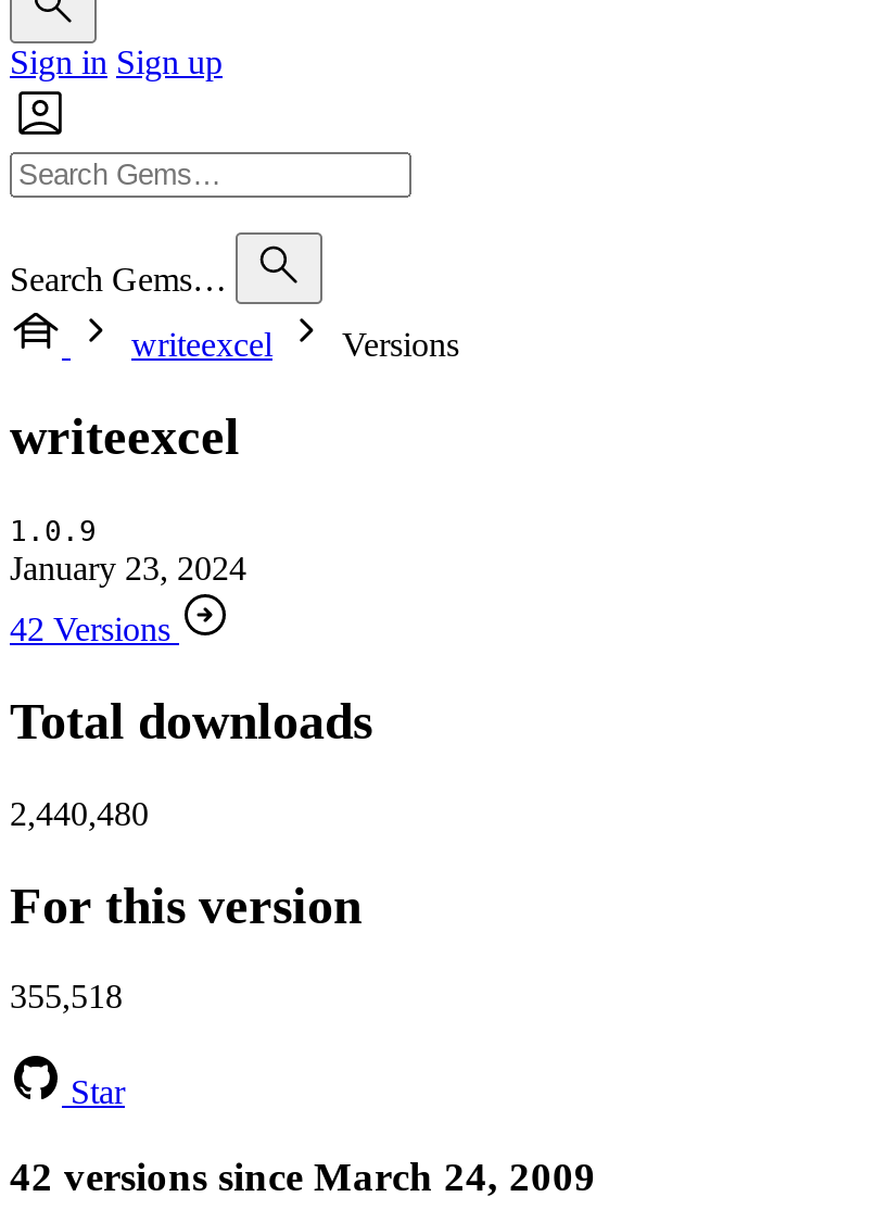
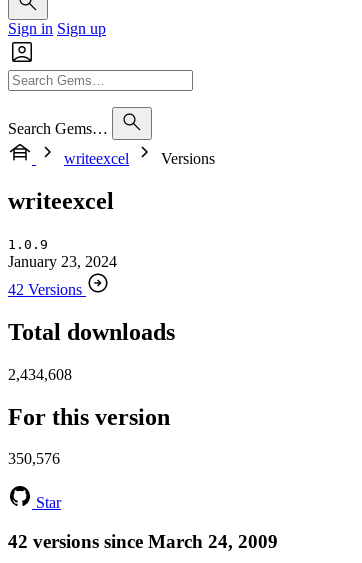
[10,794,149,831] 2,440,480 -> [8,366,72,383] 2,434,608
[10,978,123,1015] 355,518 -> [8,450,60,467] 350,576

